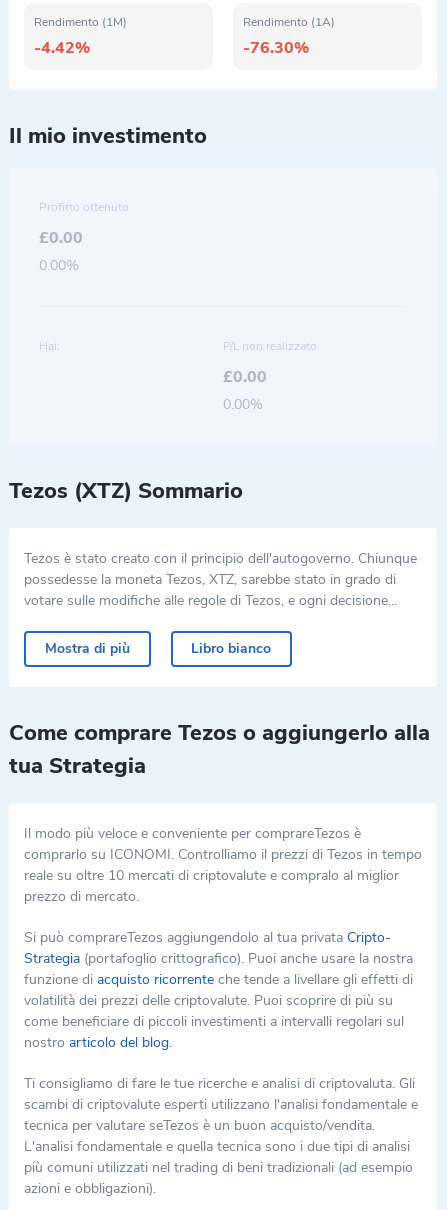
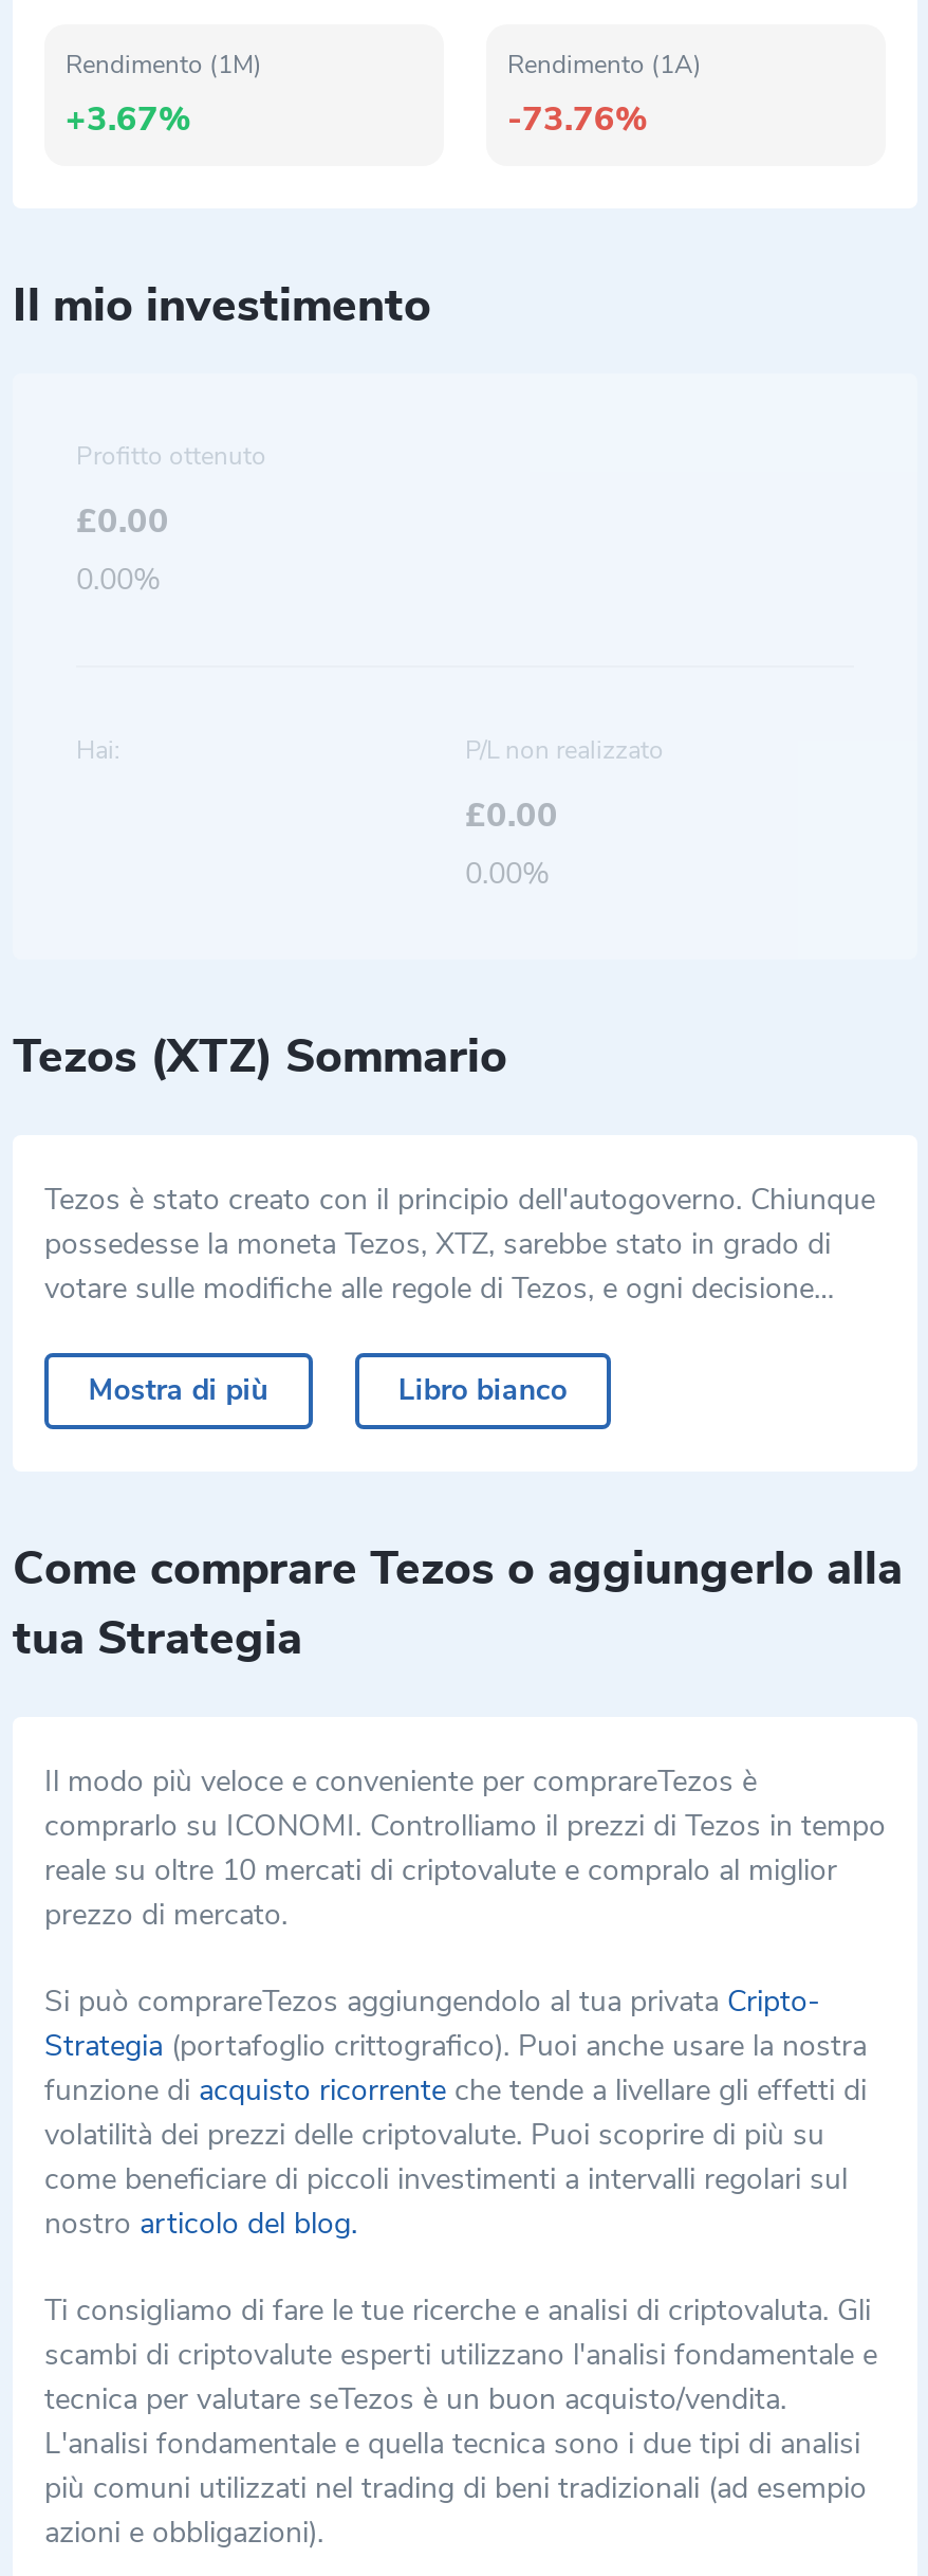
[34,37,90,59] -4.42% -> [66,96,190,143] +3.67%
[243,37,309,59] -76.30% -> [507,96,647,143] -73.76%

